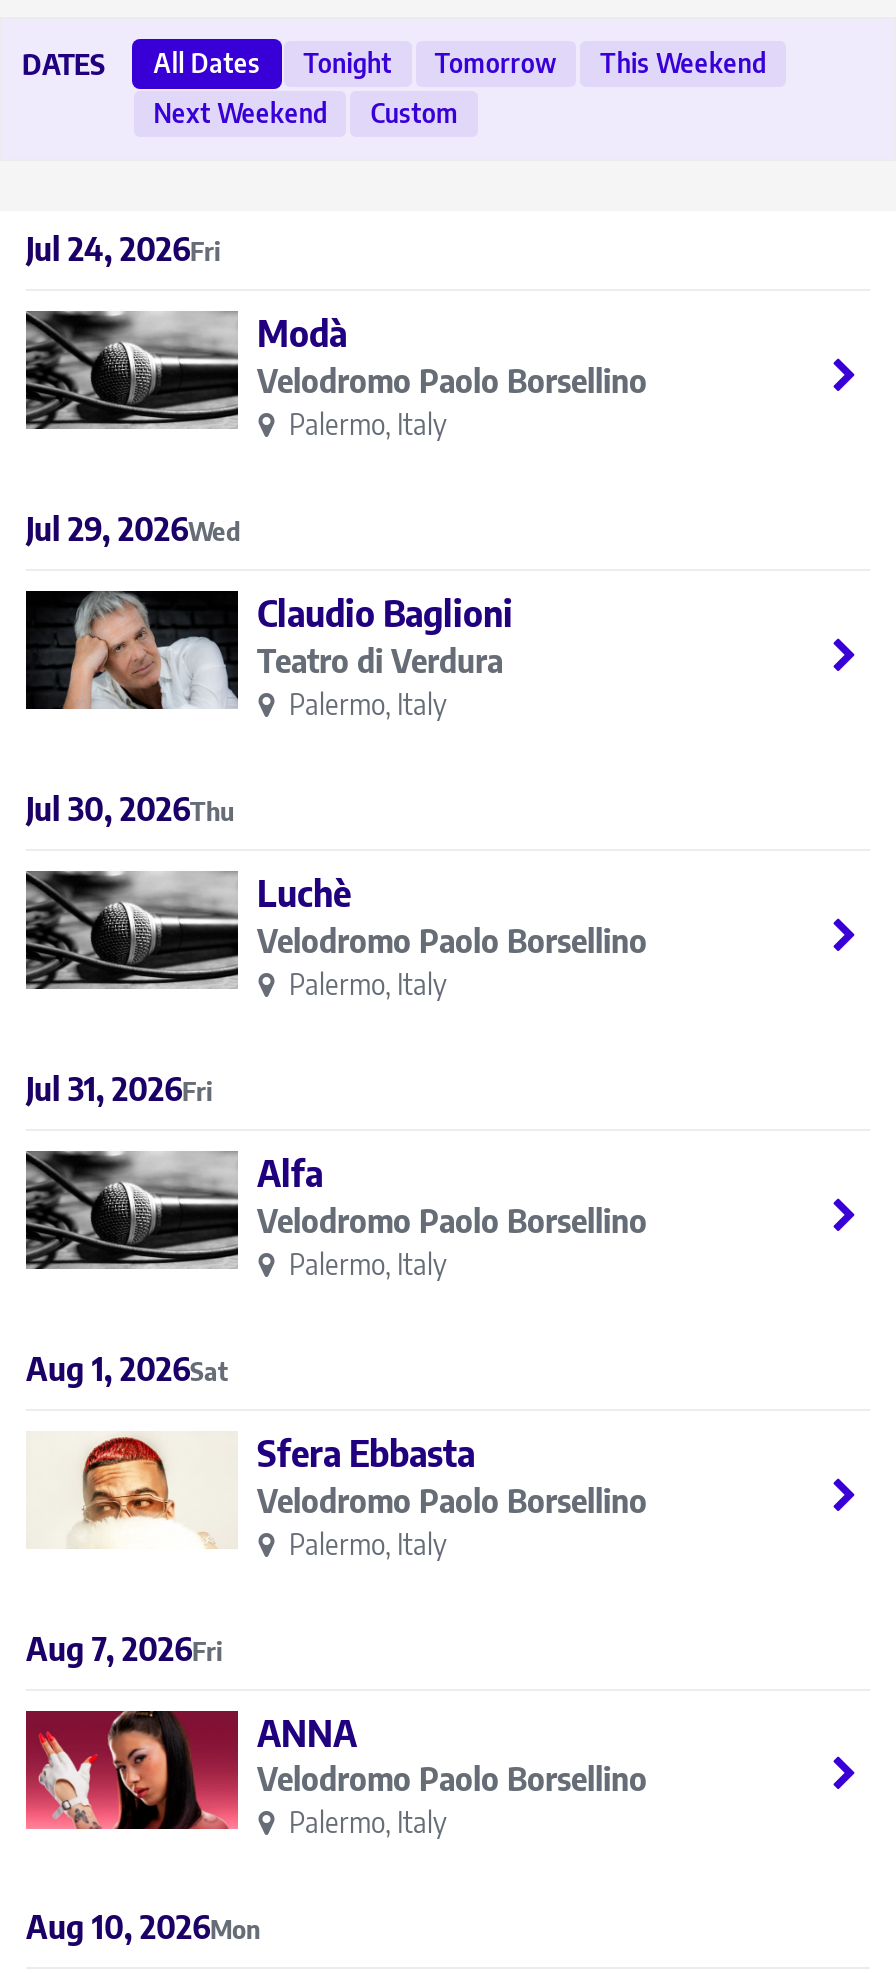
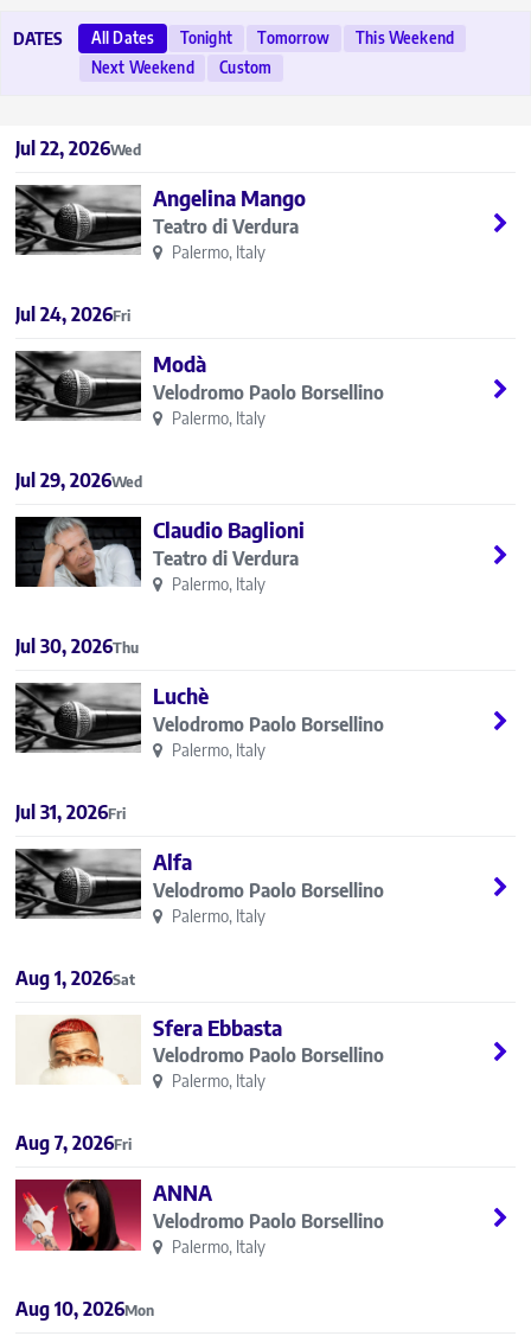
none -> [15,136,305,262] Wed | Jul 22, 2026 | Angelina Mango | Teatro di Verdura | Palermo, Italy

